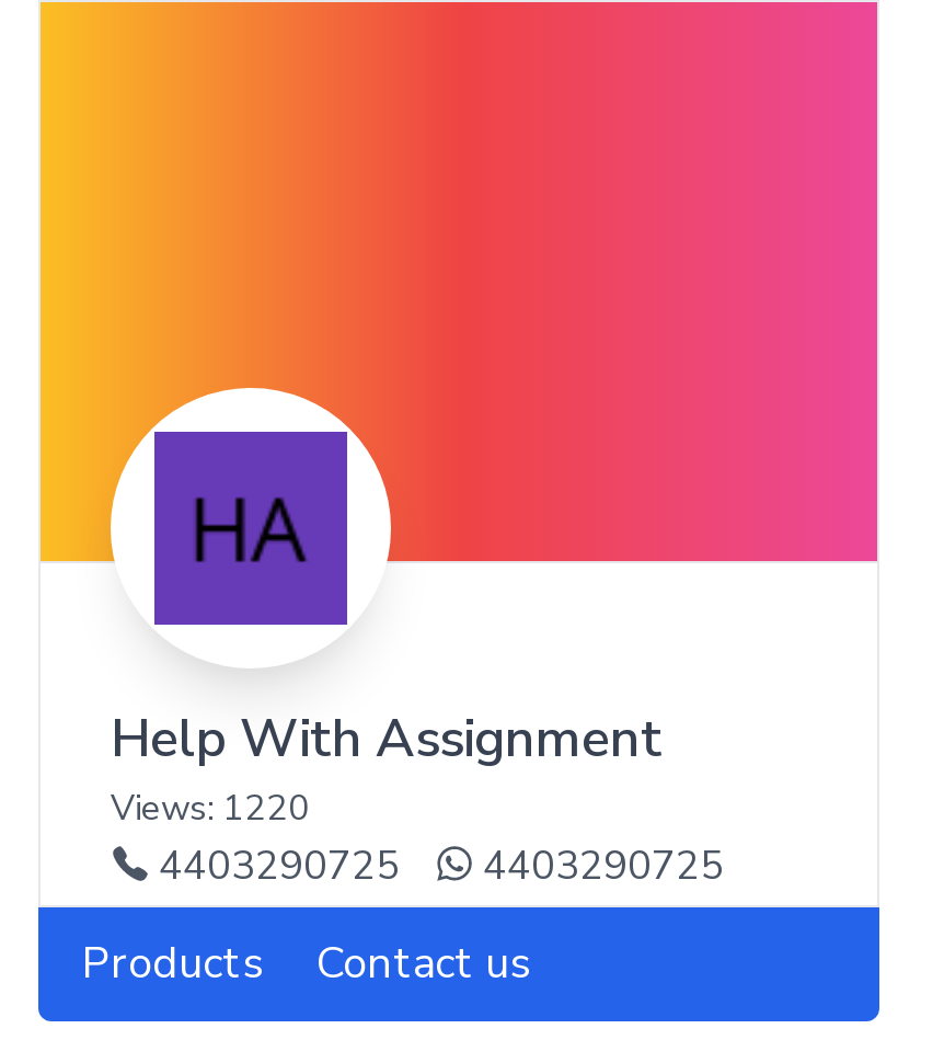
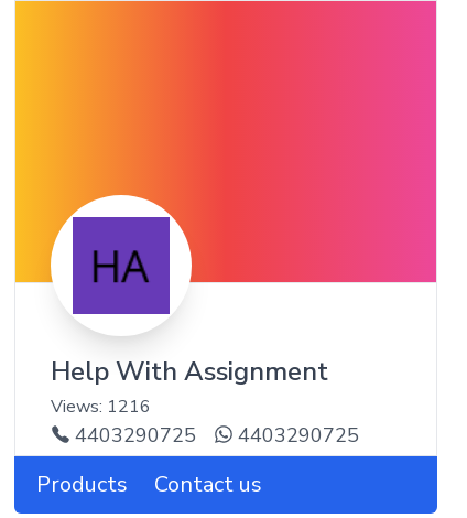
[111,785,310,833] Views: 1220 -> [51,395,151,419] Views: 1216

